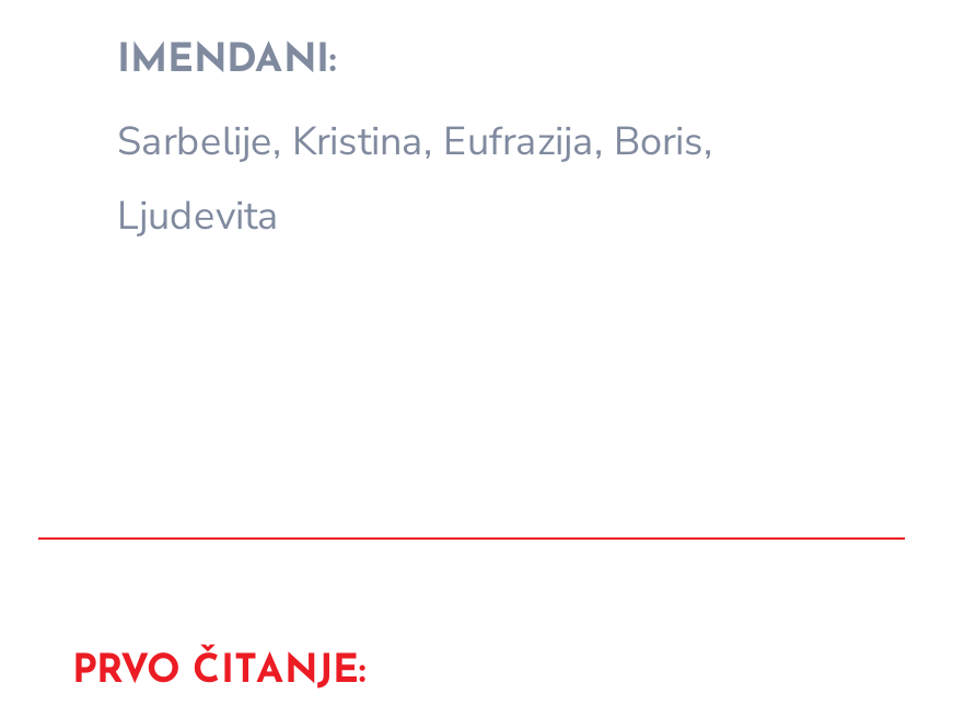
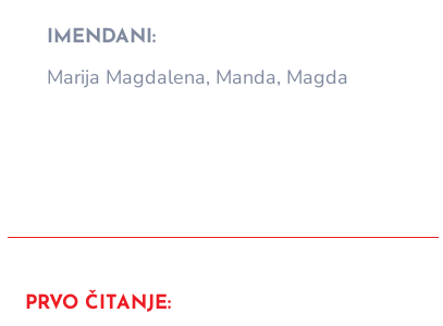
[117,115,712,242] Sarbelije, Kristina, Eufrazija, Boris, | Ljudevita -> [47,64,348,90] Marija Magdalena, Manda, Magda

